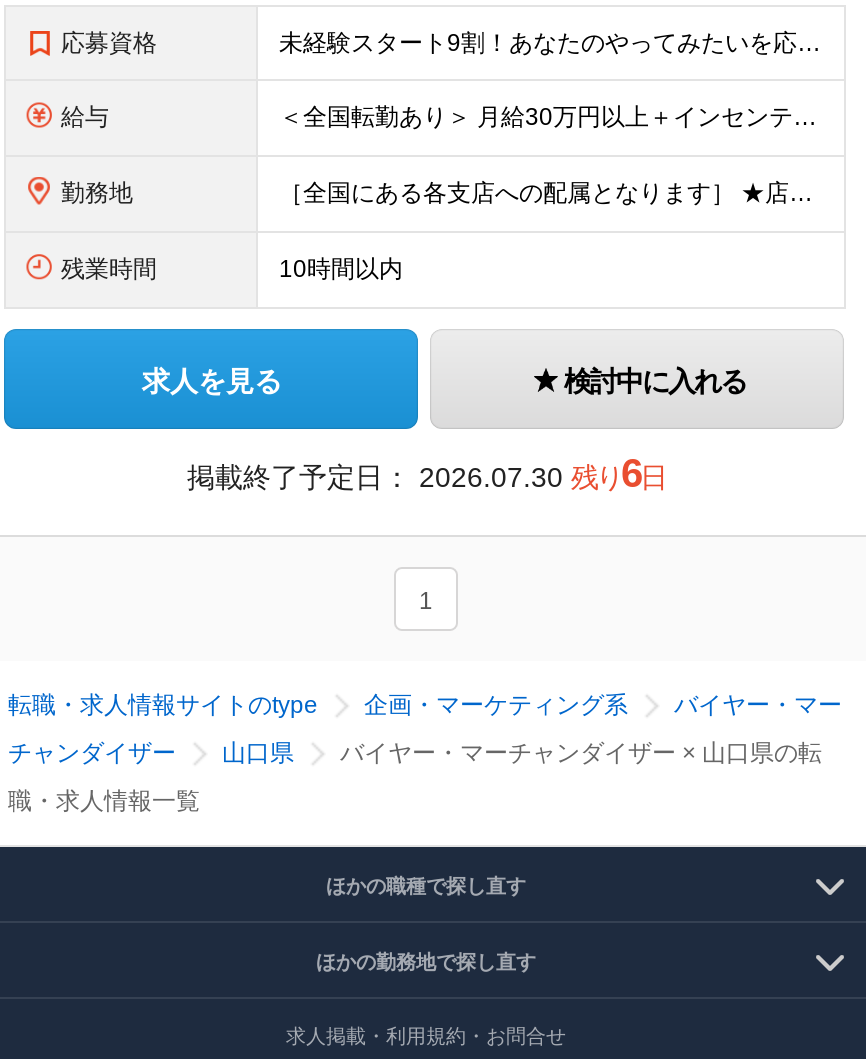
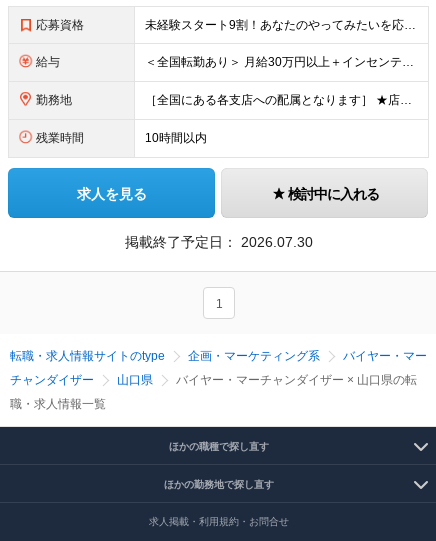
[187,451,665,495] 掲載終了予定日：2026.07.30 残り6日 -> [125,234,313,250] 掲載終了予定日：2026.07.30

